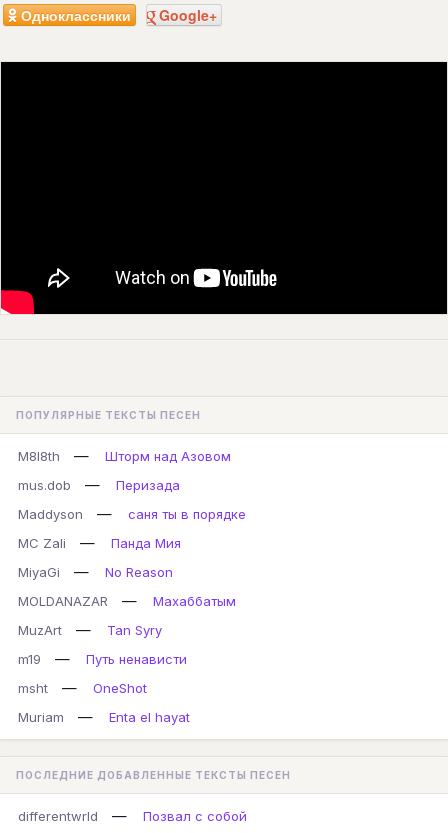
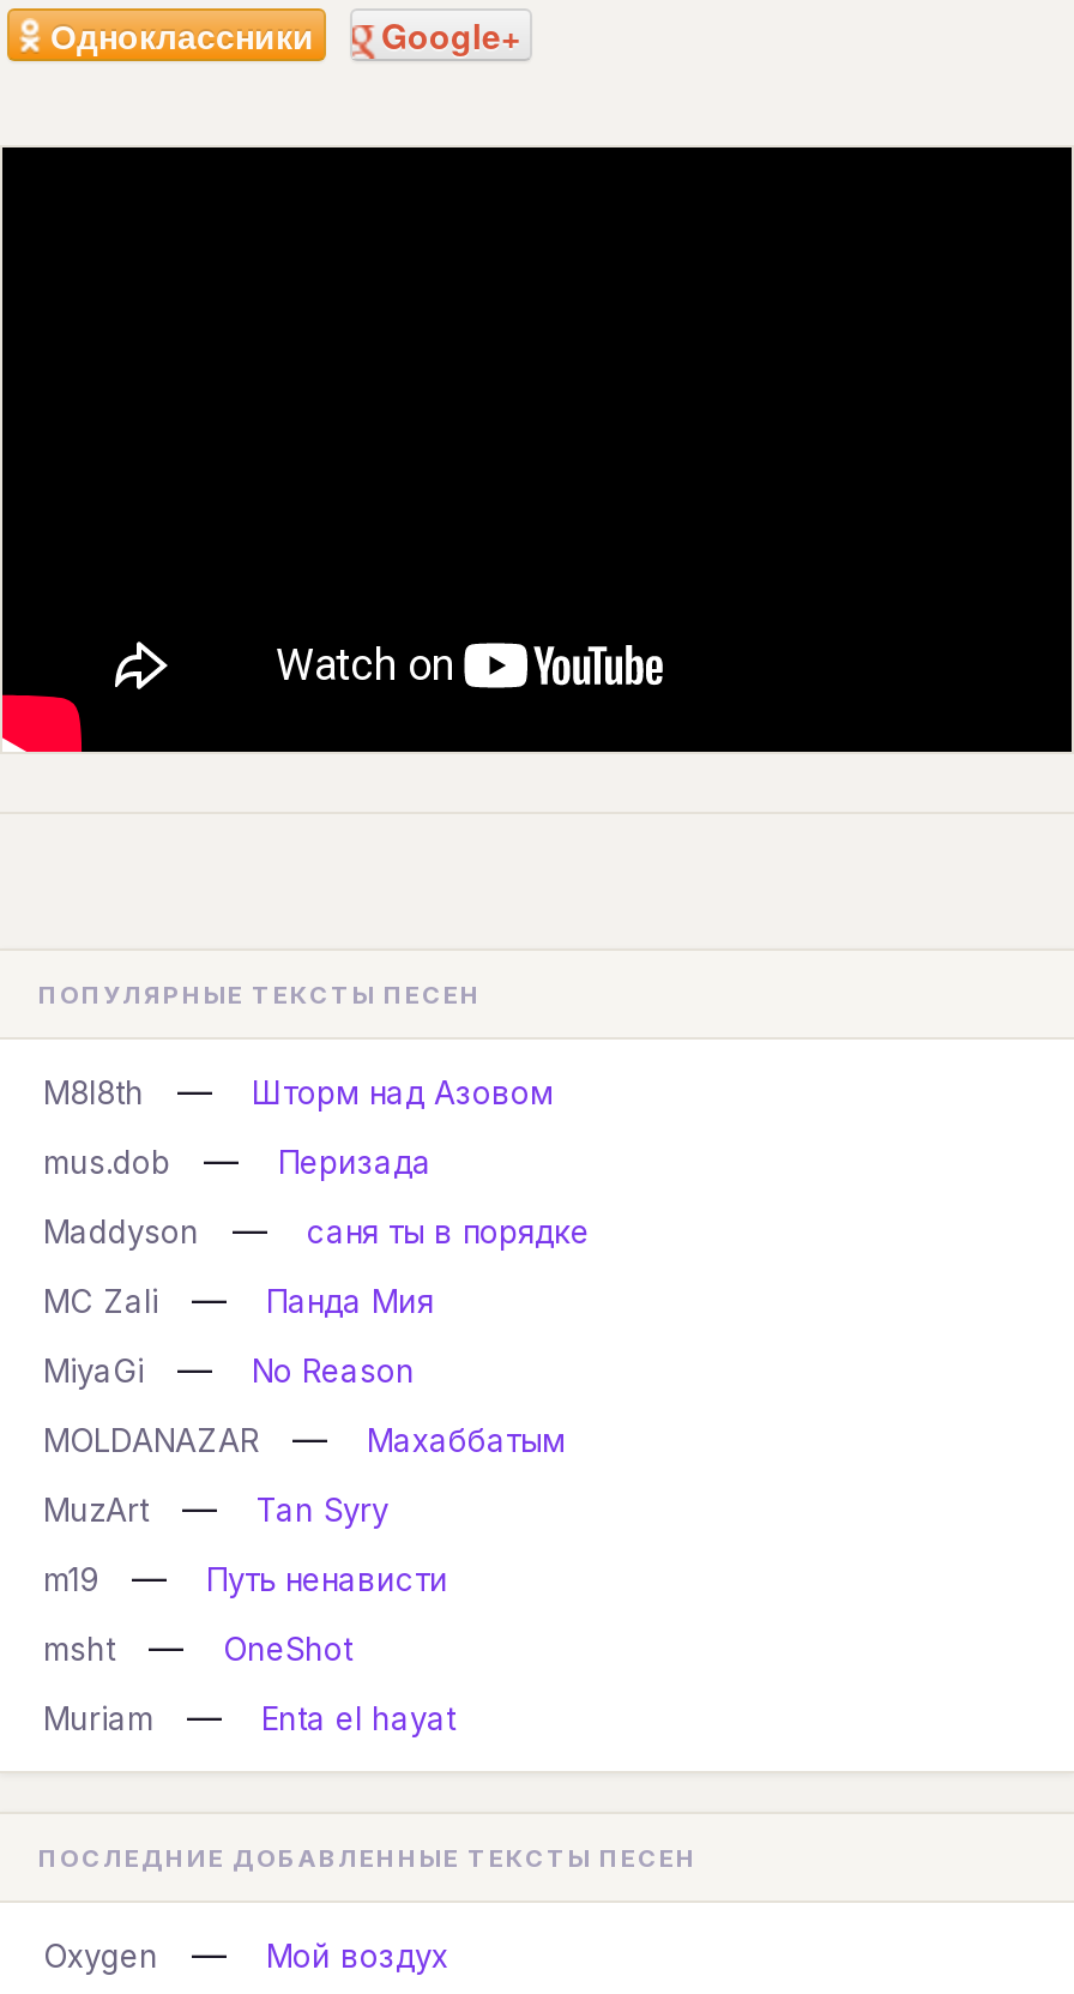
[18,808,98,824] differentwrld -> [43,1936,158,1975] Oxygen
[143,808,247,824] Позвал с собой -> [266,1936,448,1975] Мой воздух

